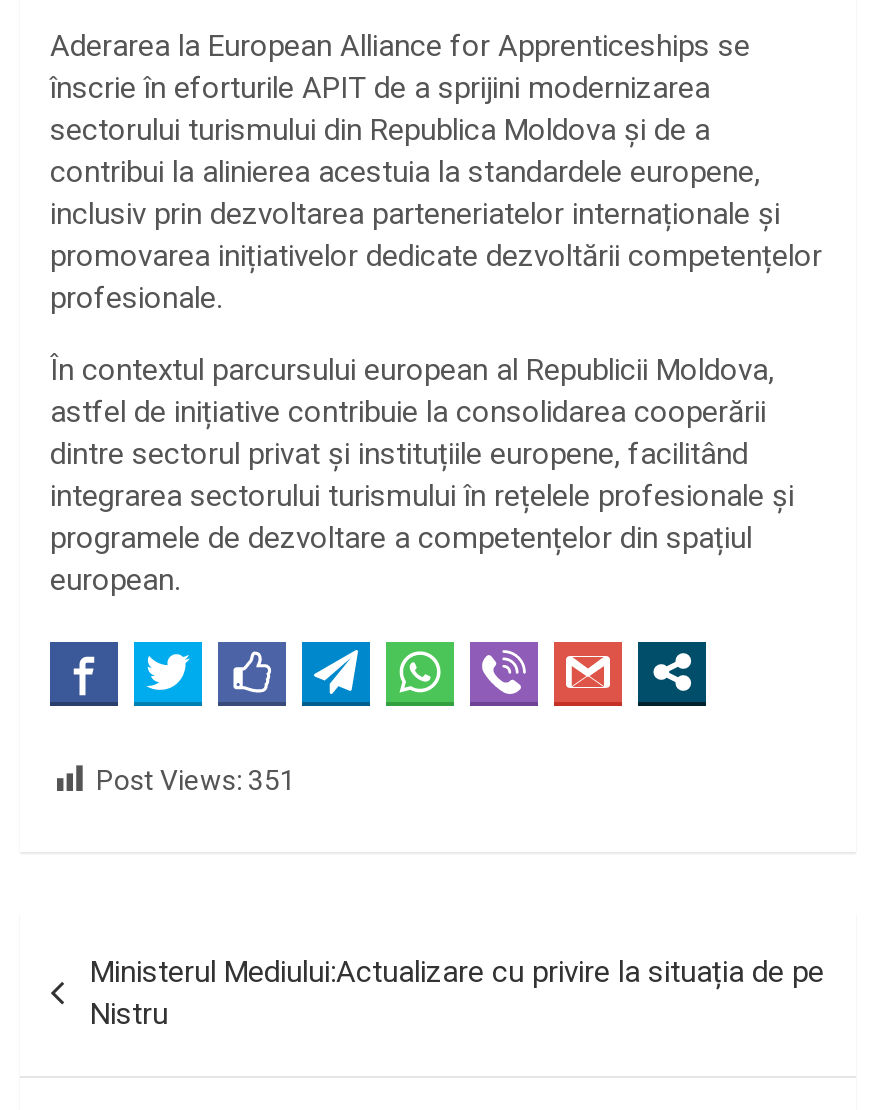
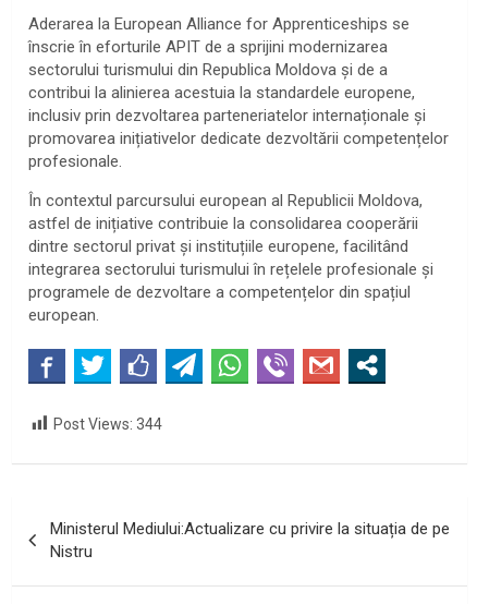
[96,763,296,795] Post Views: 351 -> [53,415,162,432] Post Views: 344

